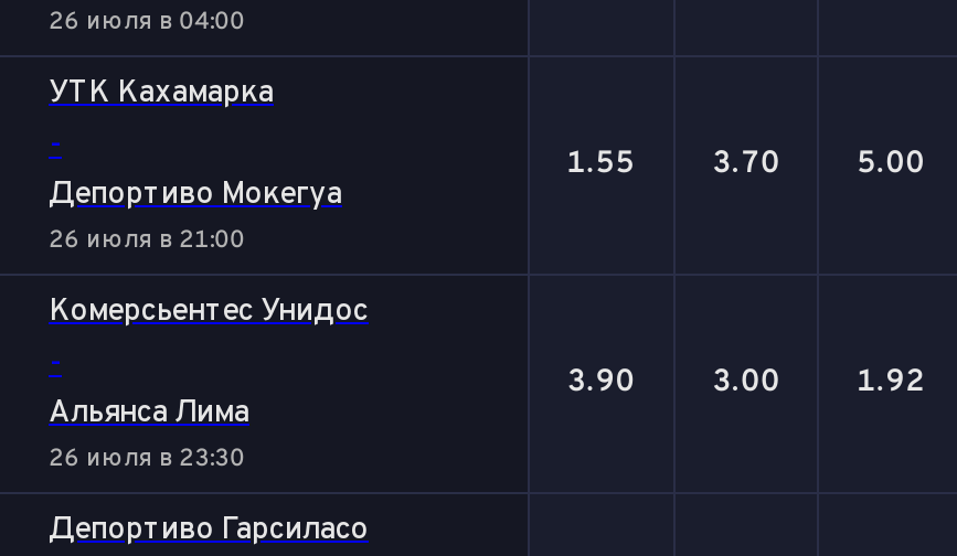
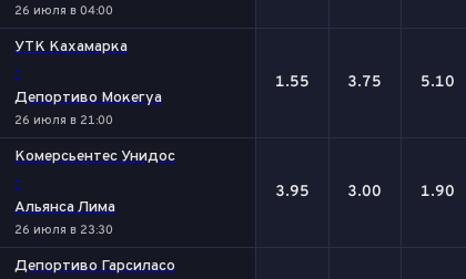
[712,146,780,183] 3.70 -> [348,73,382,92] 3.75
[857,146,925,183] 5.00 -> [421,73,455,92] 5.10
[567,364,635,402] 3.90 -> [275,183,309,201] 3.95
[857,364,925,402] 1.92 -> [421,183,455,201] 1.90

